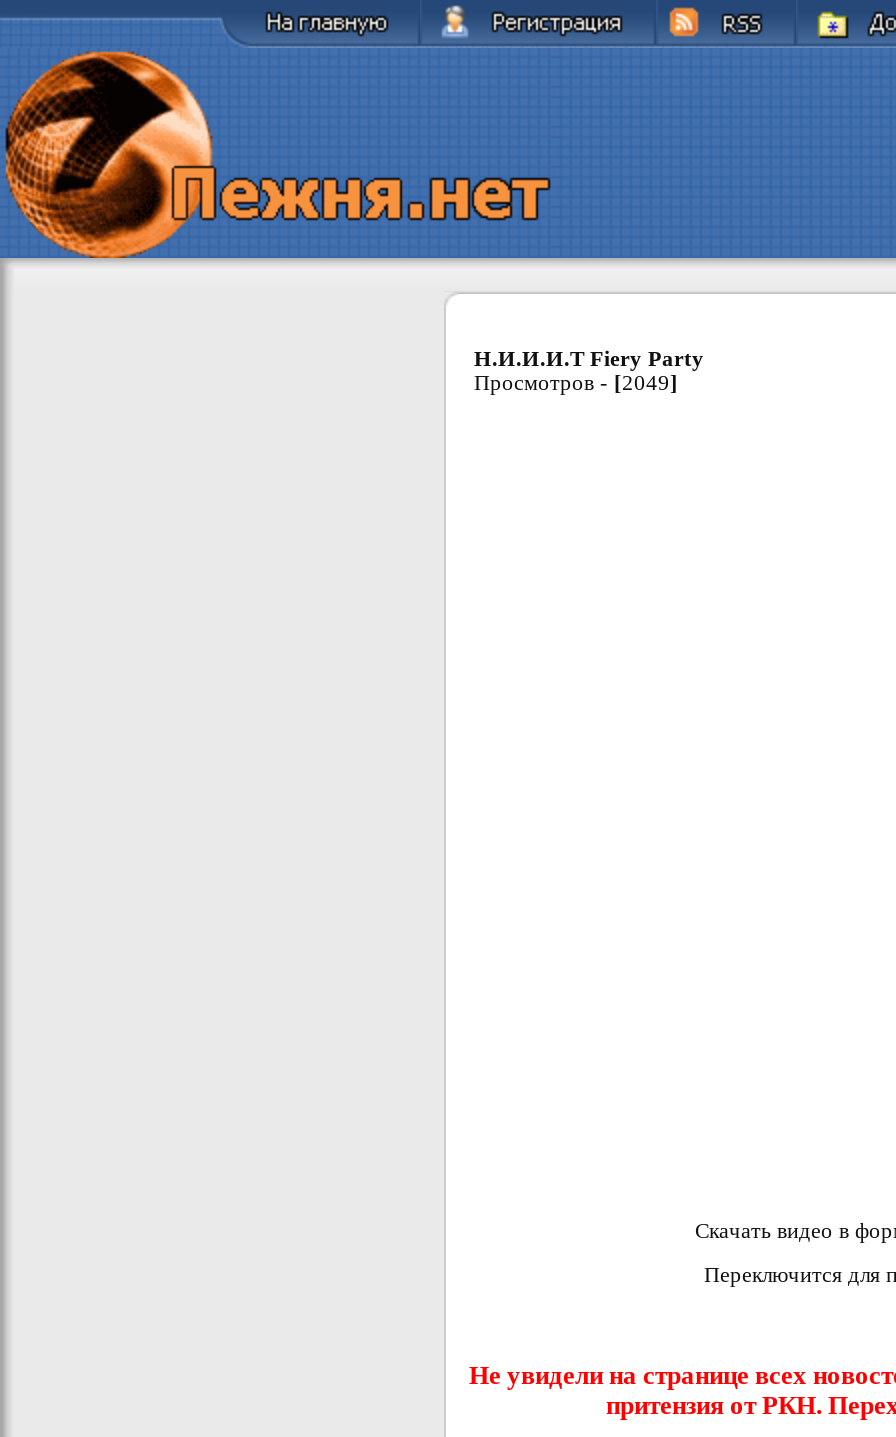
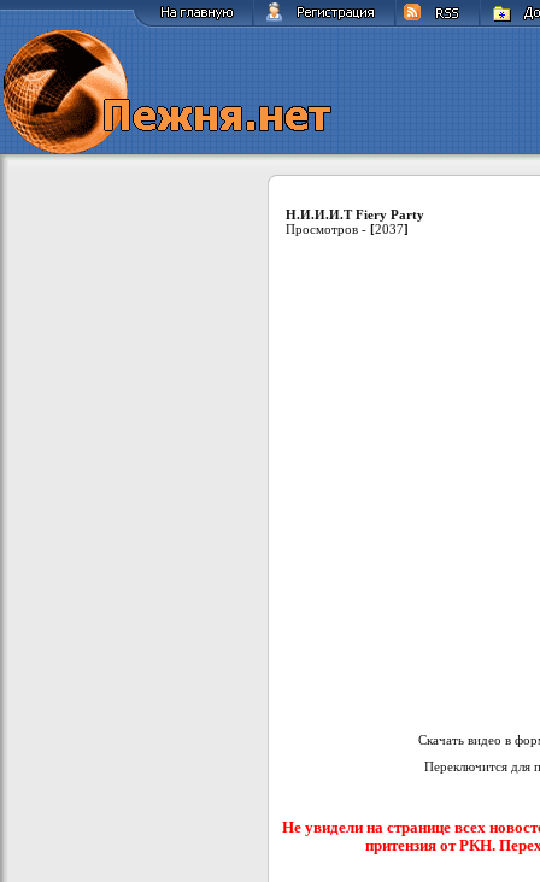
[474,370,678,394] Просмотров - [2049] -> [286,222,409,236] Просмотров - [2037]

